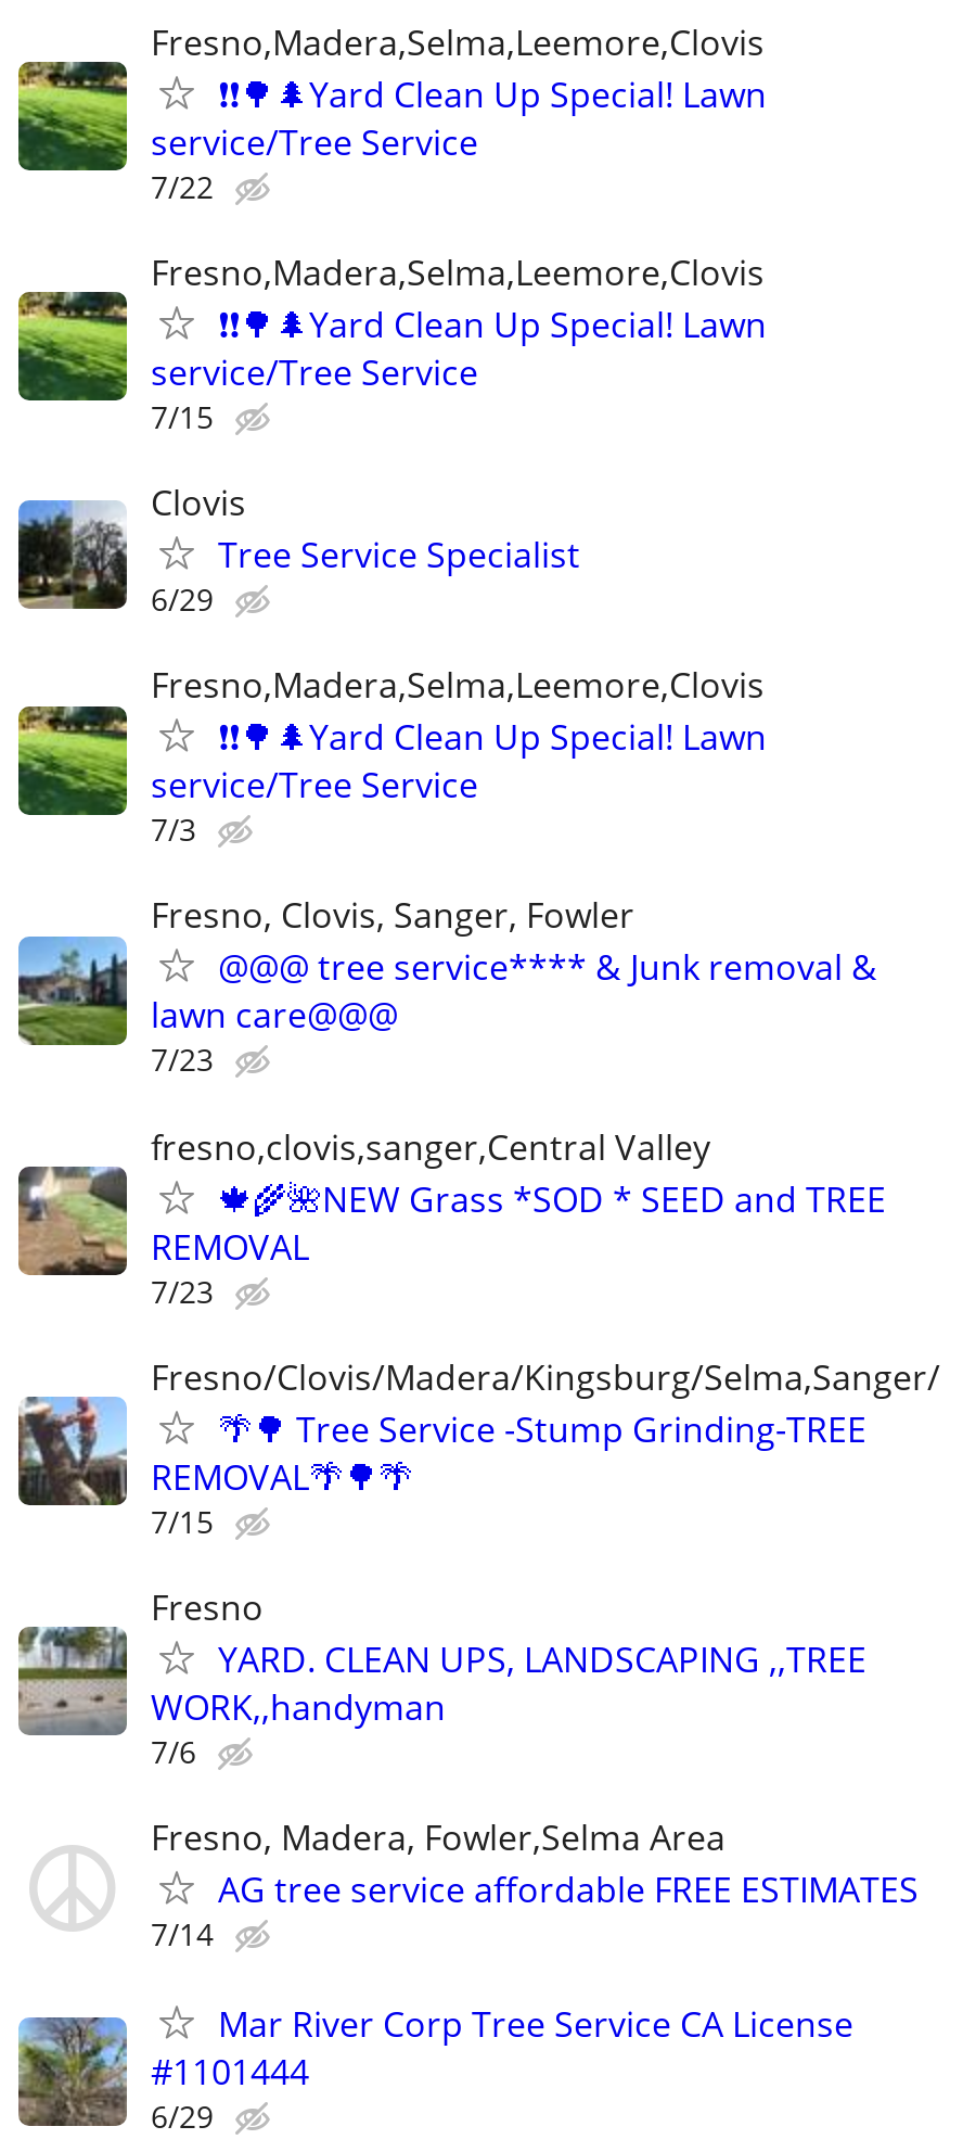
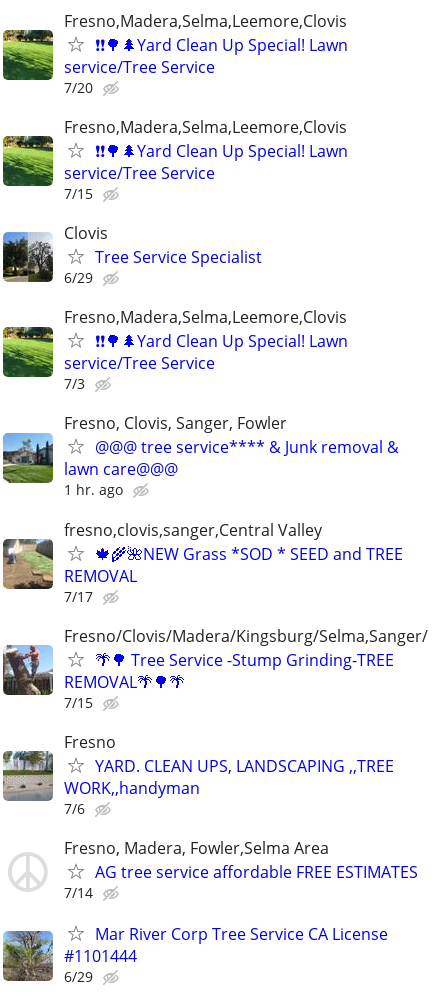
[151,165,214,206] 7/22 -> [64,78,93,97] 7/20
[151,1039,214,1081] 7/23 -> [64,480,123,499] 1 hr. ago
[151,1270,214,1311] 7/23 -> [64,587,93,606] 7/17

